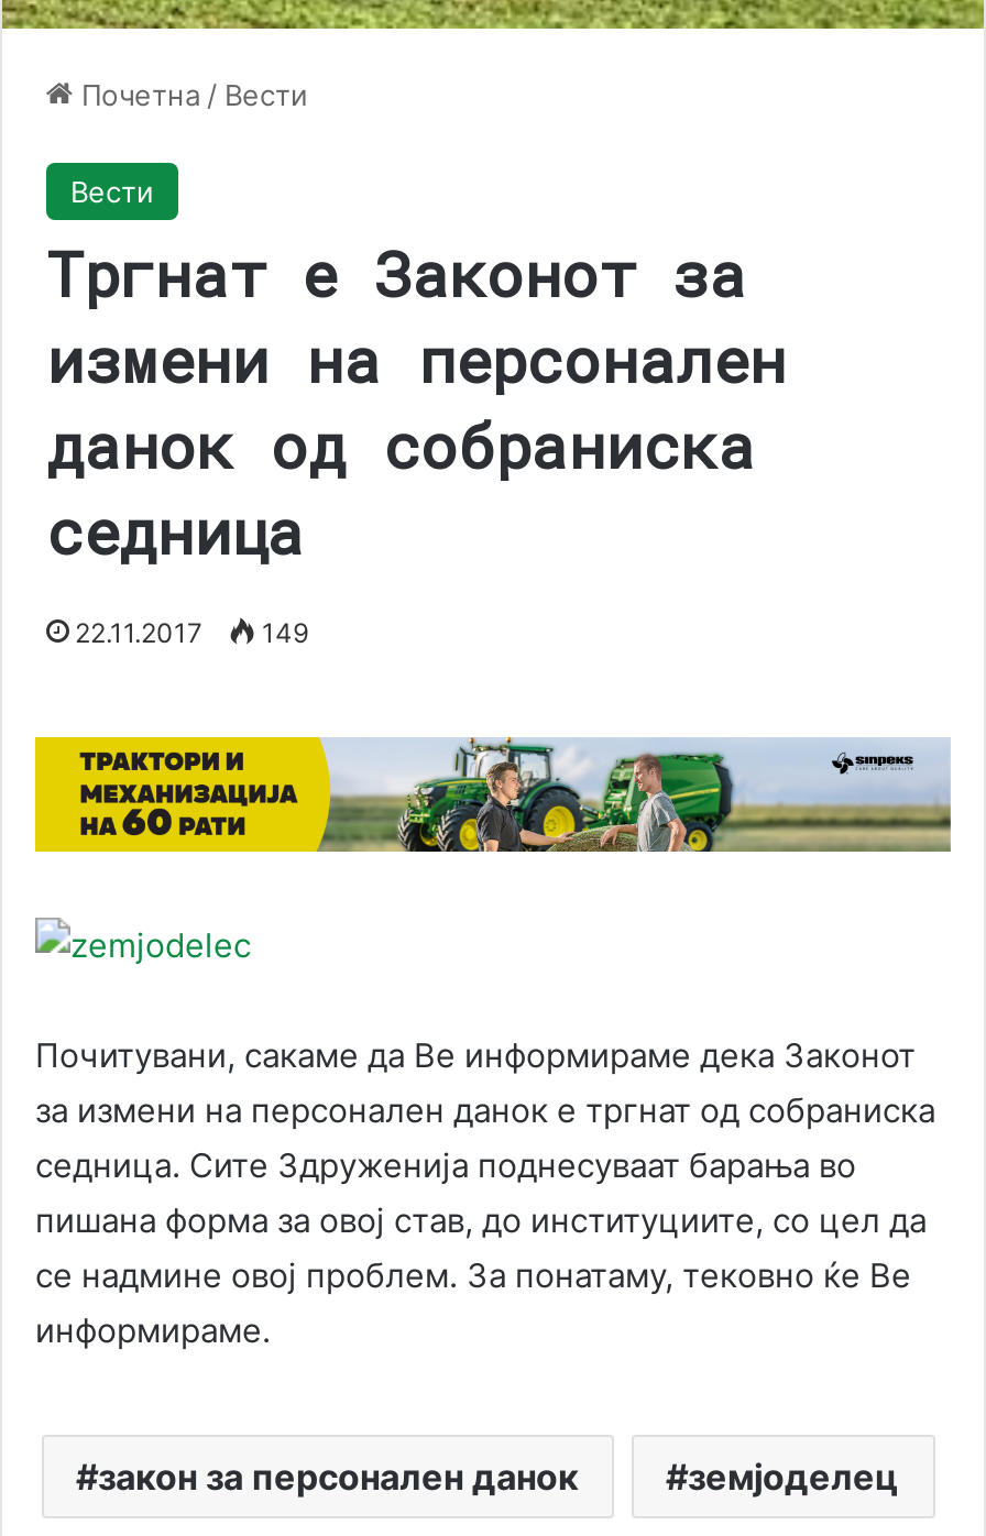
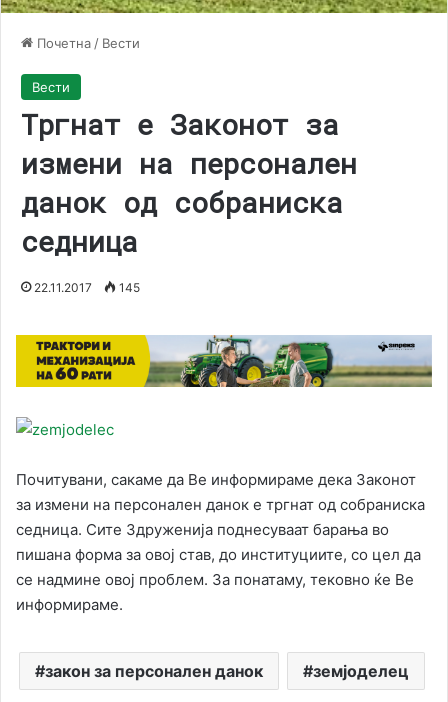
[75,617,308,650] 22.11.2017 149 -> [34,280,140,295] 22.11.2017 145

